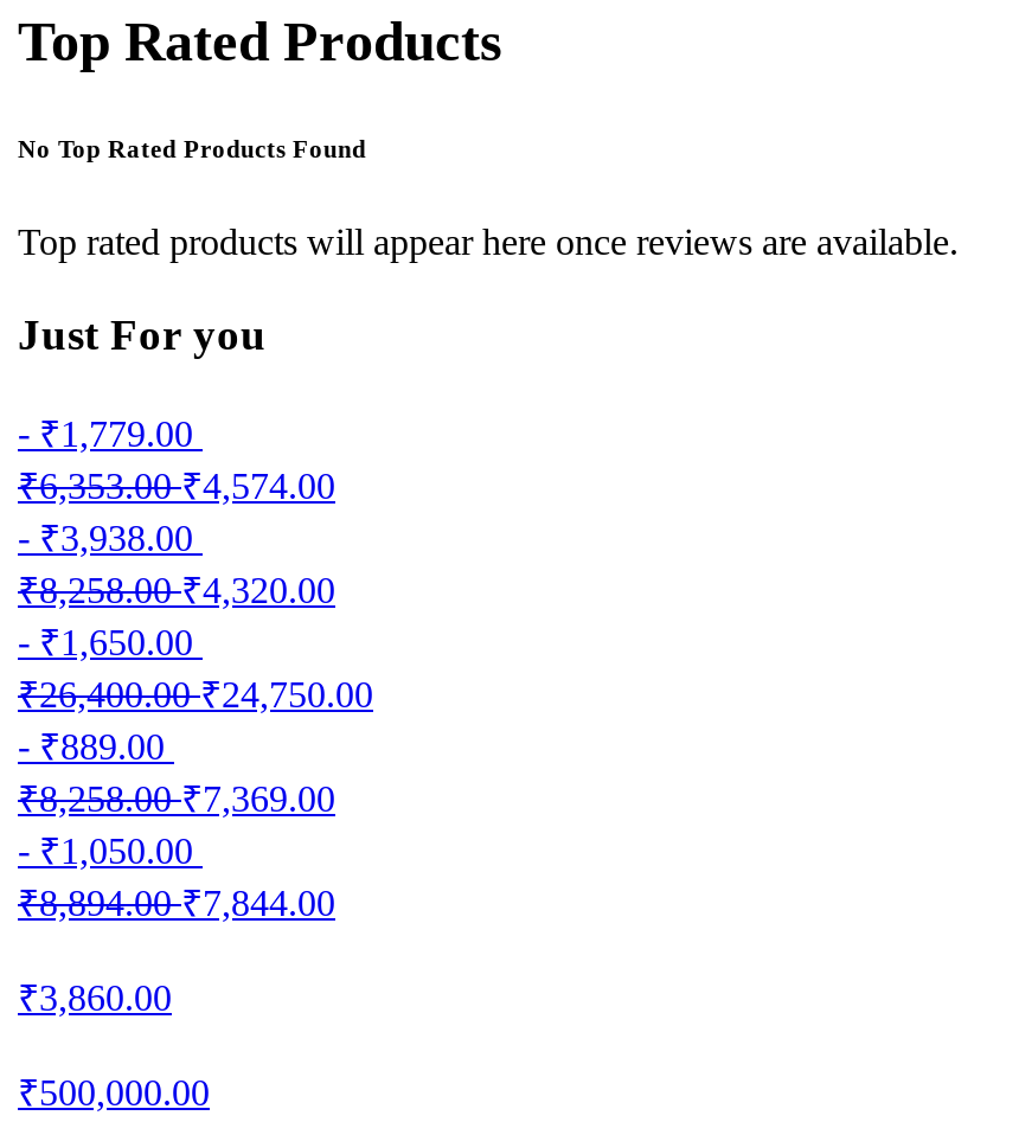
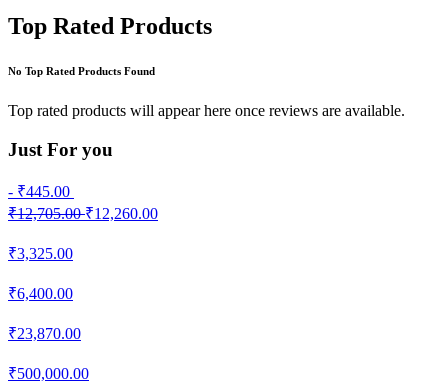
[18,417,373,1022] - ₹1,779.00 | ₹6,353.00₹4,574.00 | - ₹3,938.00 | ₹8,258.00₹4,320.00 | - ₹1,650.00 | ₹26,400.00₹24,750.00 | - ₹889.00 | ₹8,258.00₹7,369.00 | - ₹1,050.00 | ₹8,894.00₹7,844.00 | ₹3,860.00 -> [8,183,158,342] - ₹445.00 | ₹12,705.00₹12,260.00 | ₹3,325.00 | ₹6,400.00 | ₹23,870.00

